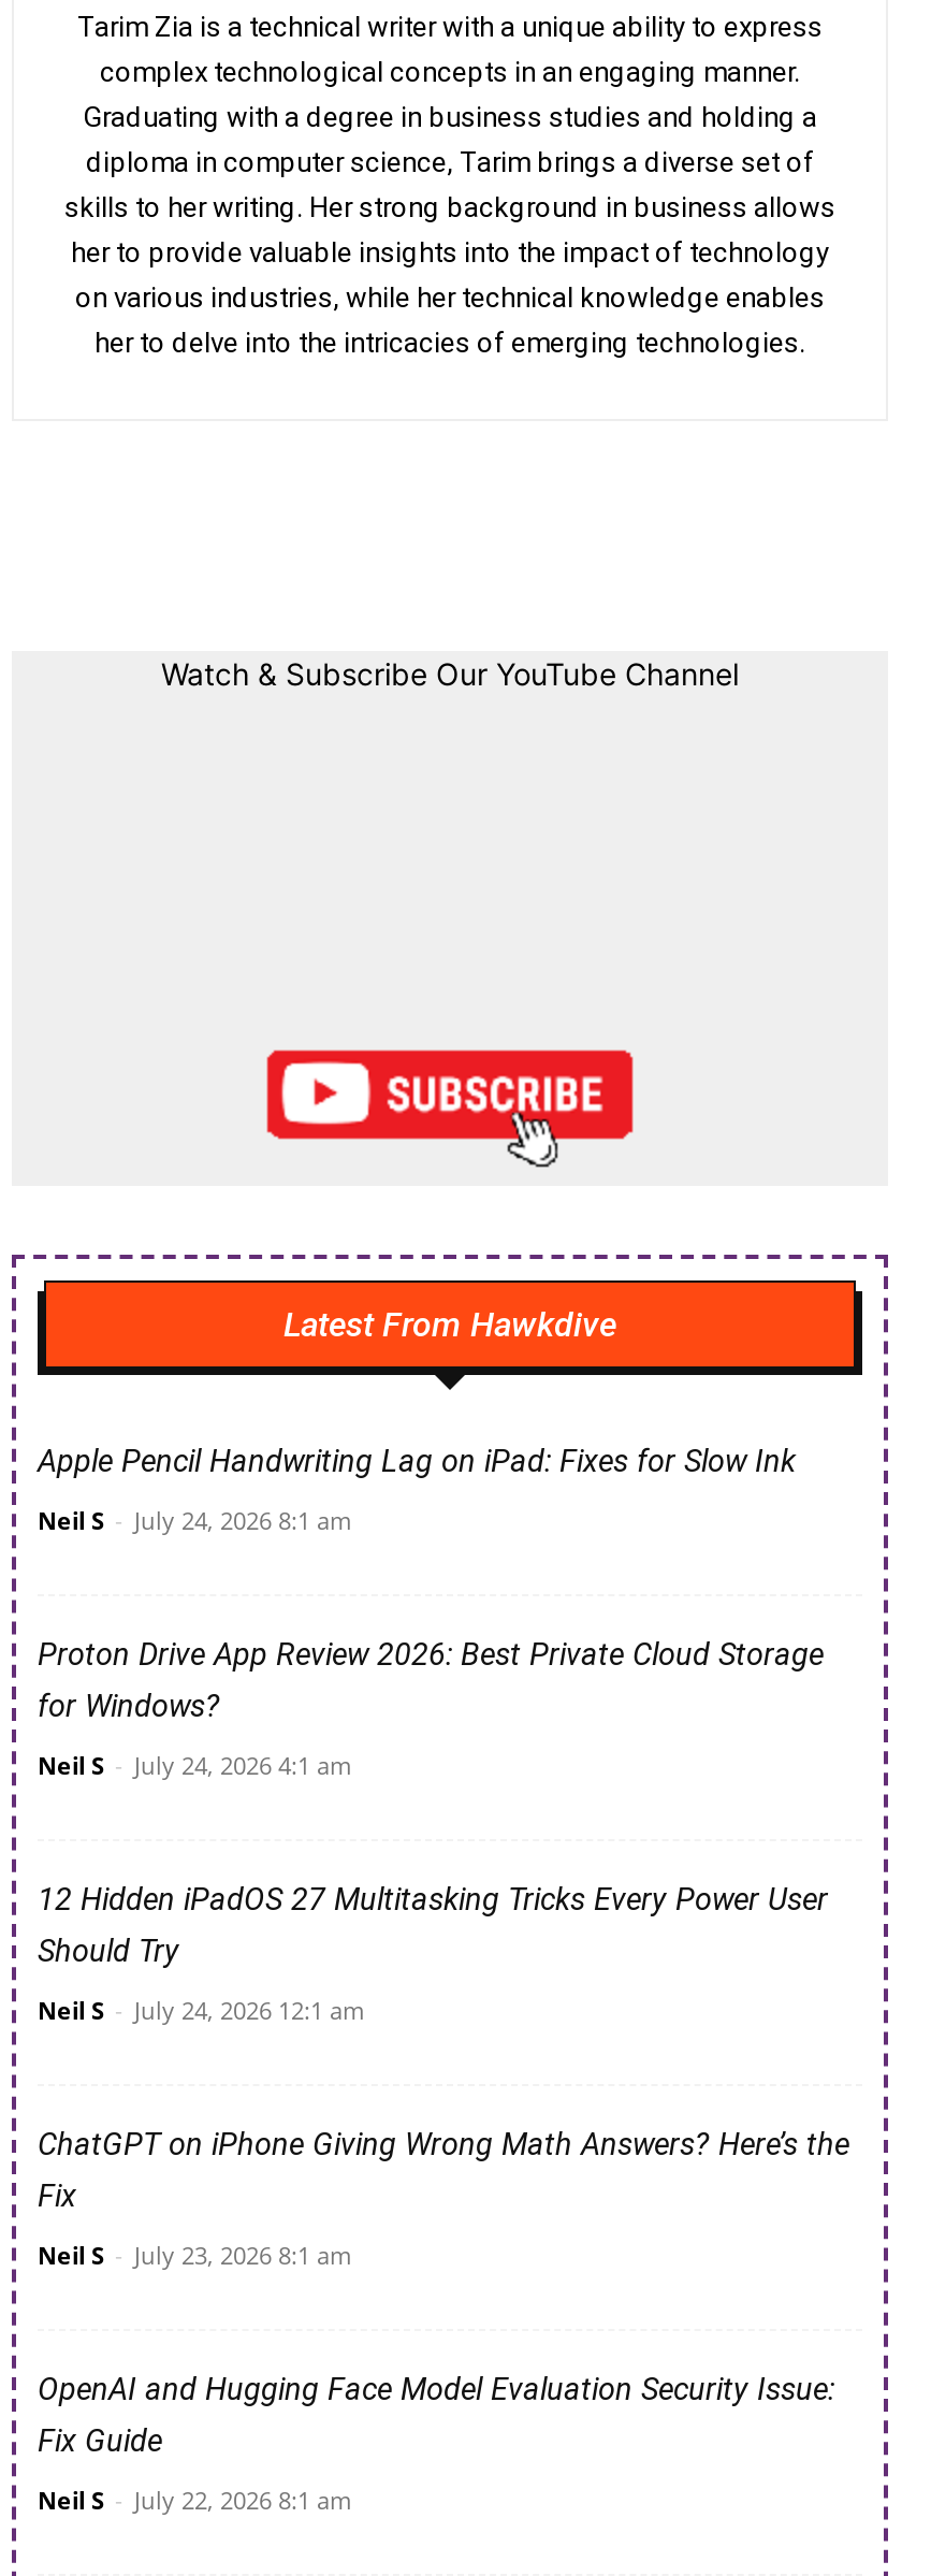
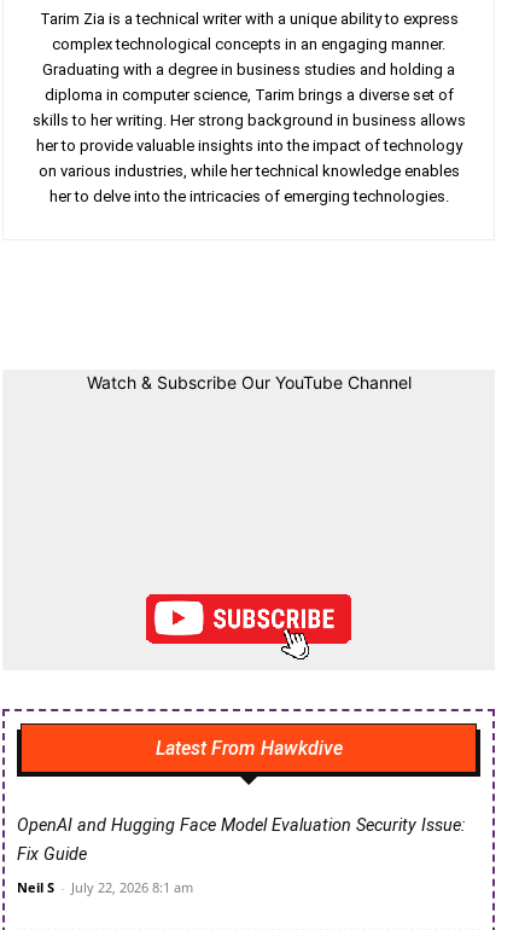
[38,1444,796,1536] Apple Pencil Handwriting Lag on iPad: Fixes for Slow Ink | Neil S - July 24, 2026 8:1 am -> none
[38,1637,824,1781] Proton Drive App Review 2026: Best Private Cloud Storage | for Windows? | Neil S - July 24, 2026 4:1 am -> none
[38,1882,828,2026] 12 Hidden iPadOS 27 Multitasking Tricks Every Power User | Should Try | Neil S - July 24, 2026 12:1 am -> none
[38,2127,849,2271] ChatGPT on iPhone Giving Wrong Math Answers? Here’s the | Fix | Neil S - July 23, 2026 8:1 am -> none

